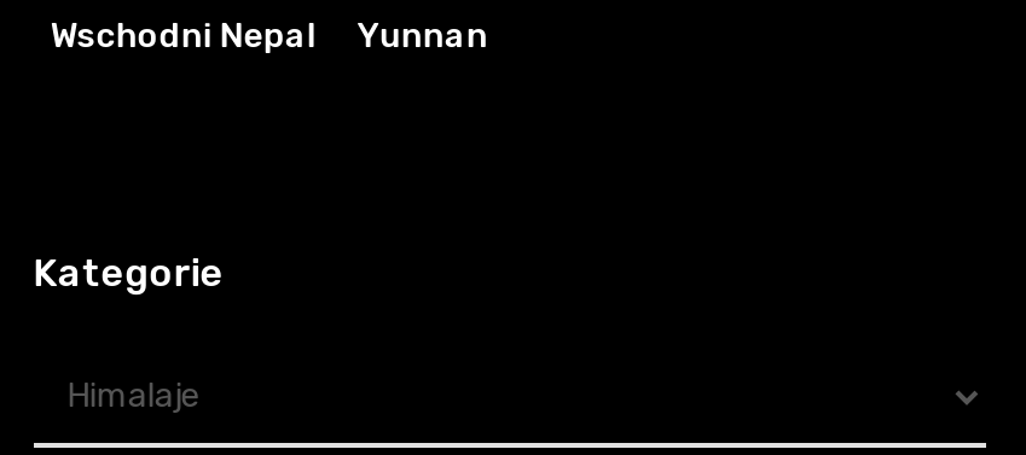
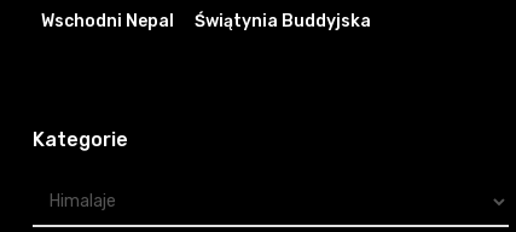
[357,15,488,56] Yunnan -> [194,11,371,32] Świątynia Buddyjska

